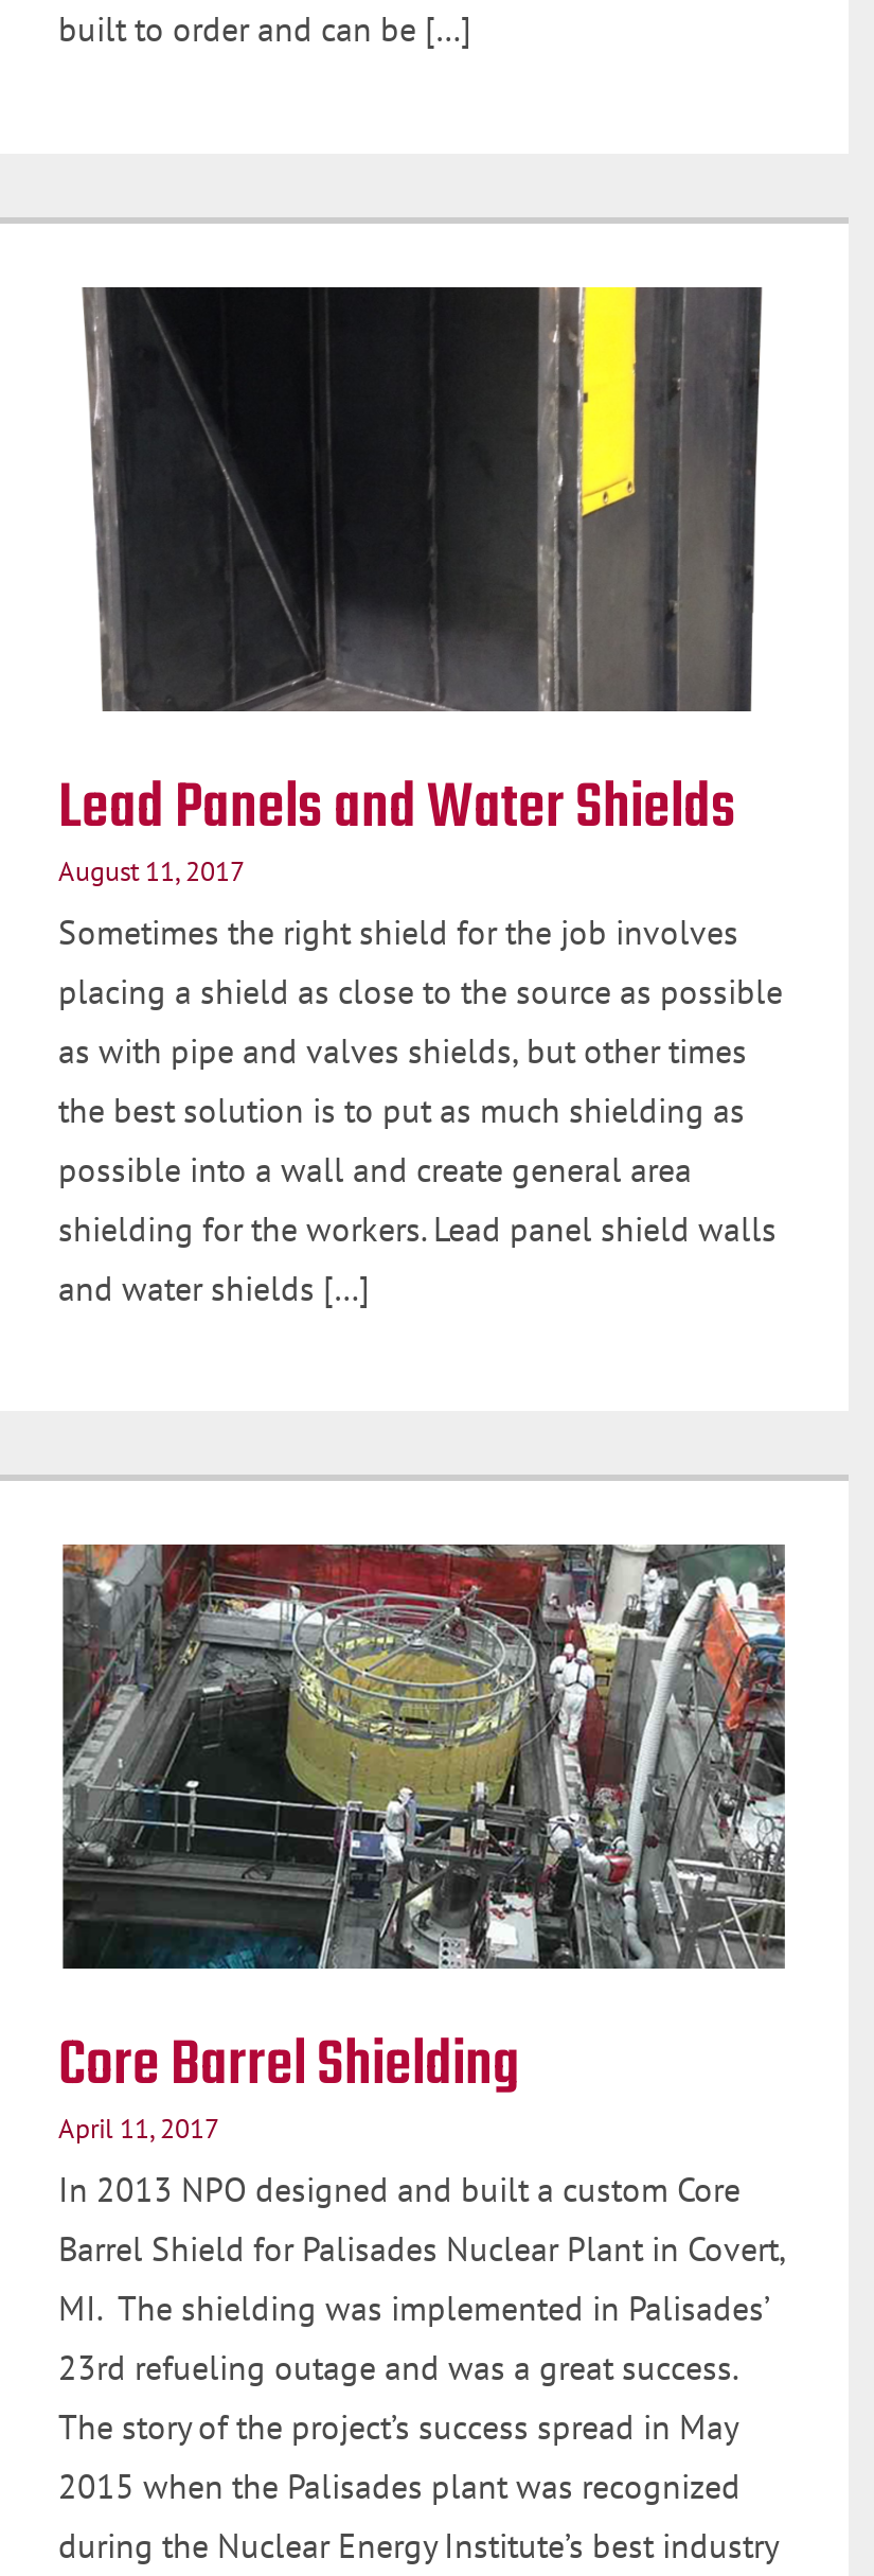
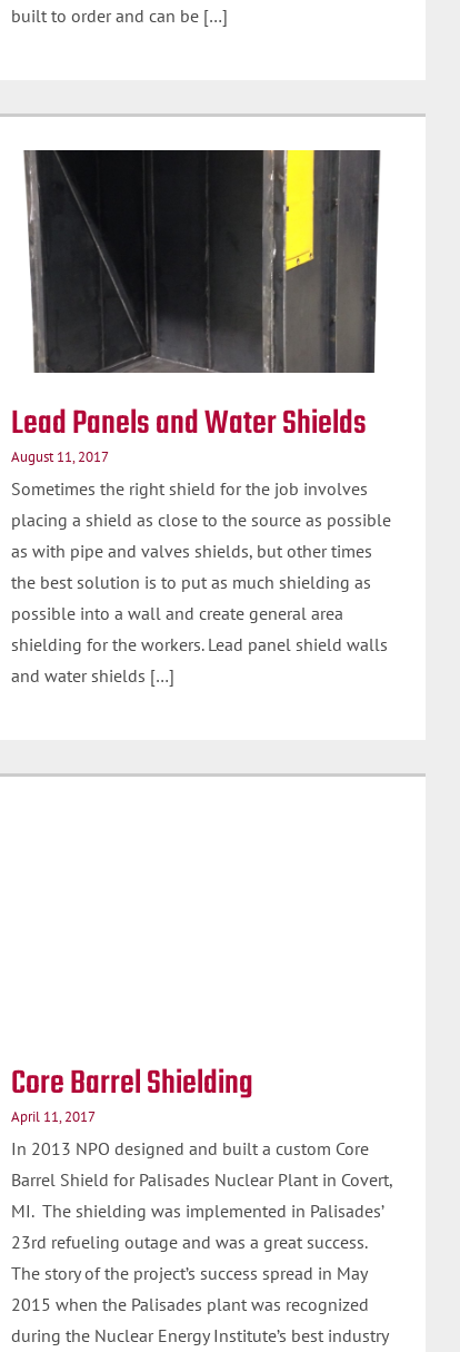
[60,1541,787,1972] [image] -> none

